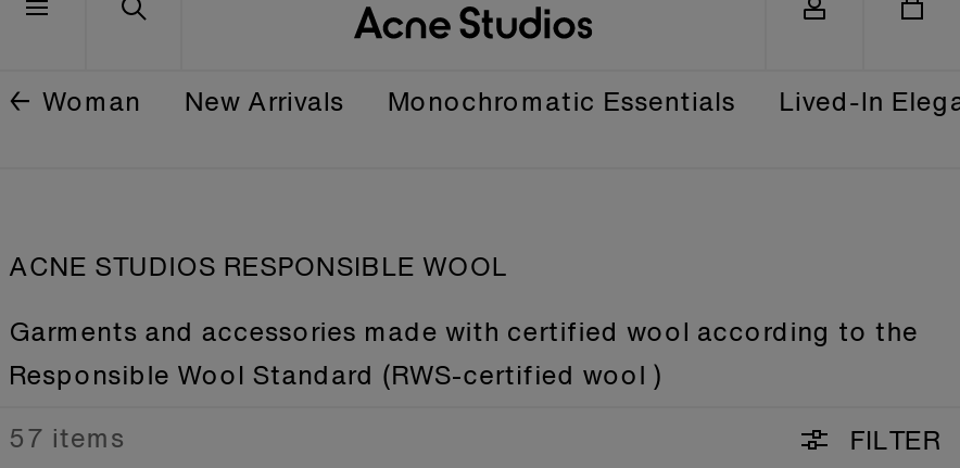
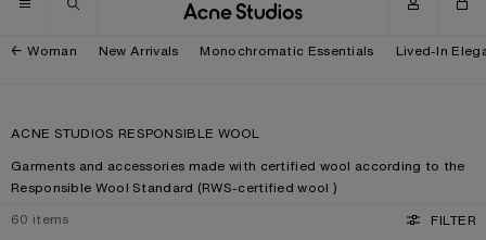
[9,419,125,456] 57 items -> [11,210,69,228] 60 items

